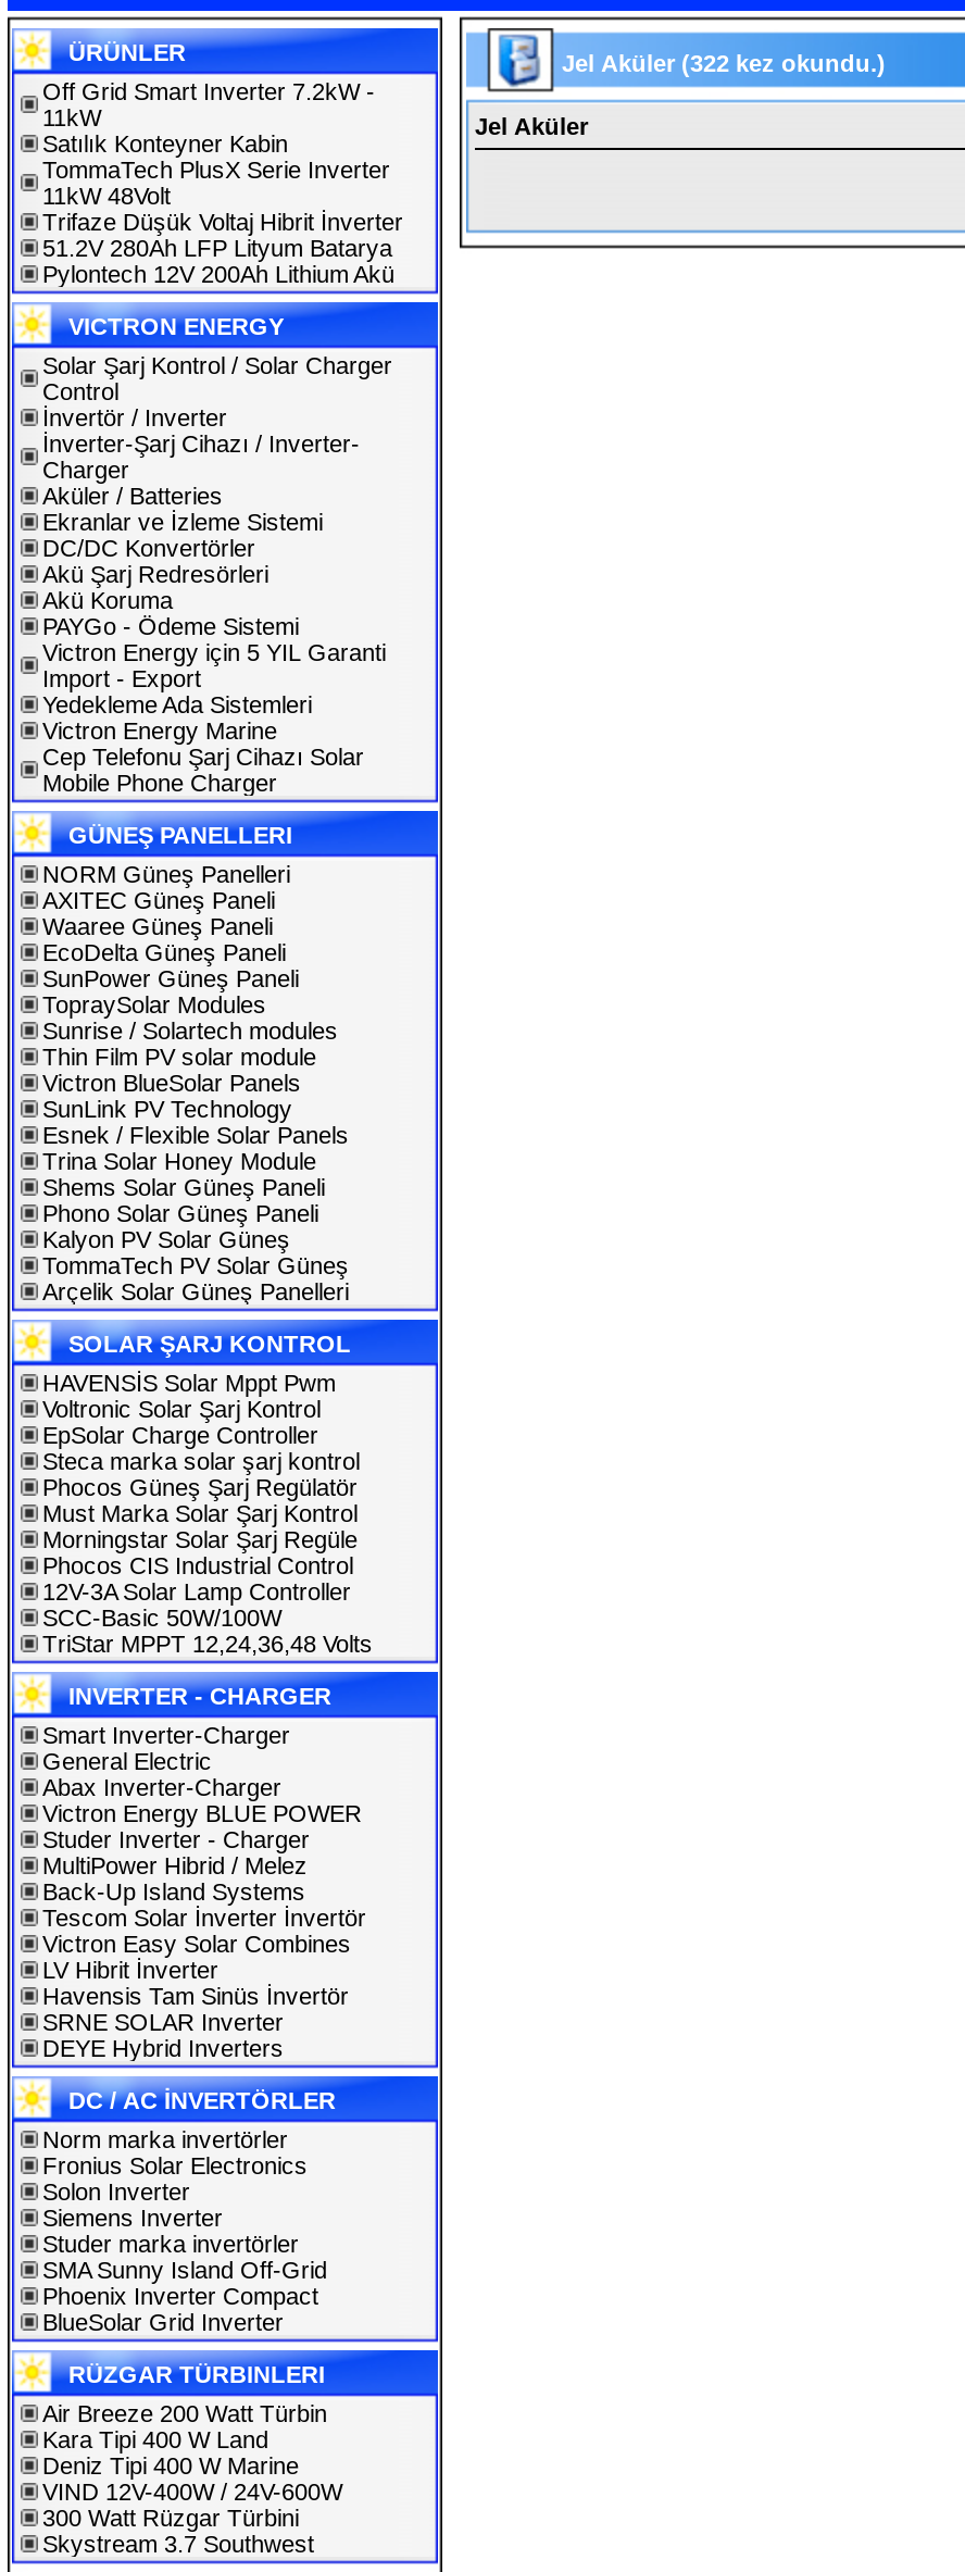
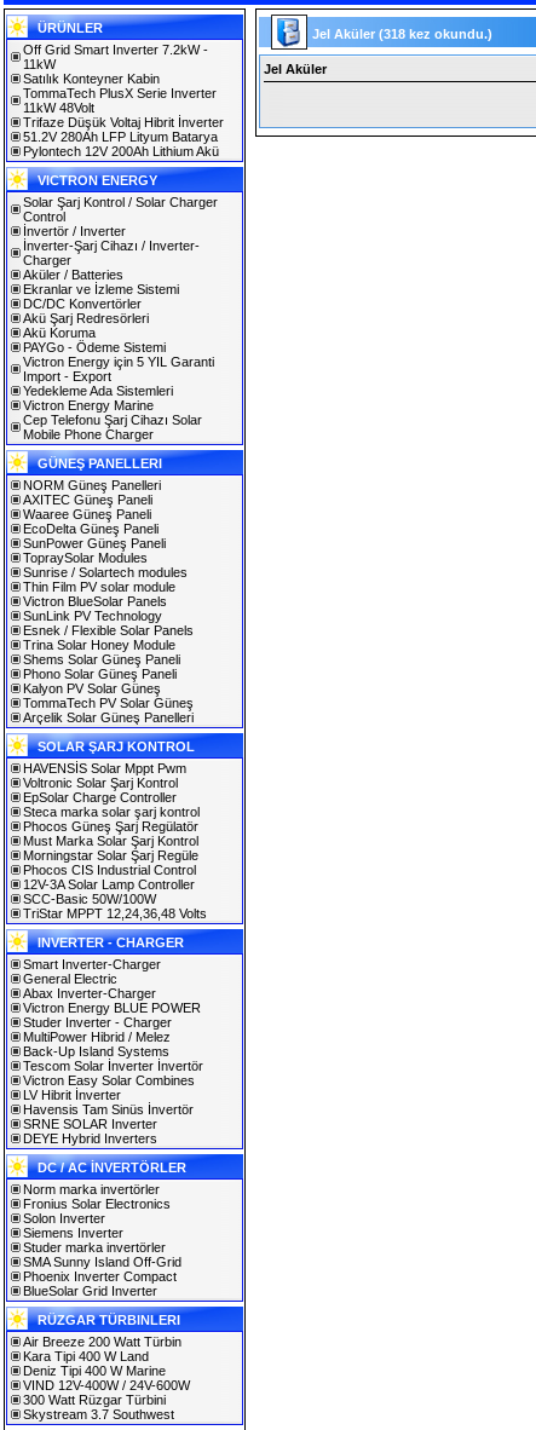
[562,50,886,76] Jel Aküler (322 kez okundu.) -> [312,27,492,41] Jel Aküler (318 kez okundu.)

